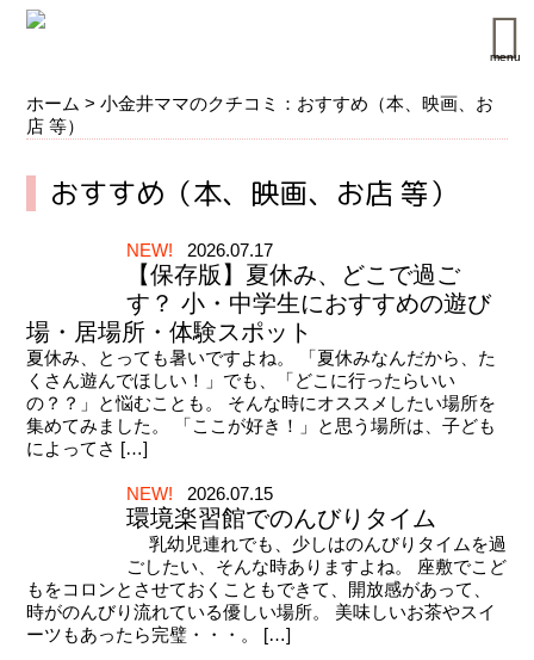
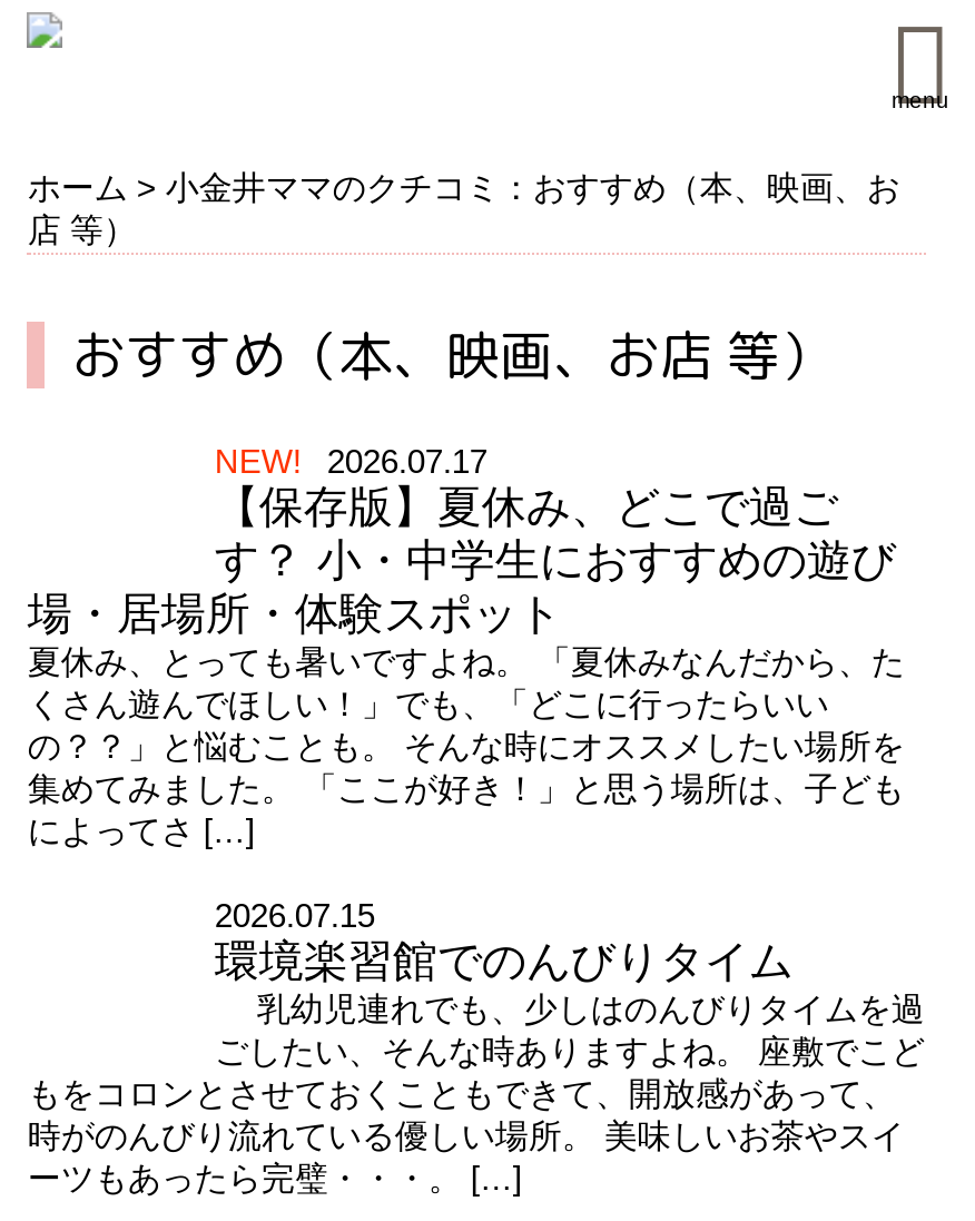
[127,483,273,504] NEW! 2026.07.15 -> [215,896,375,934] 2026.07.15

